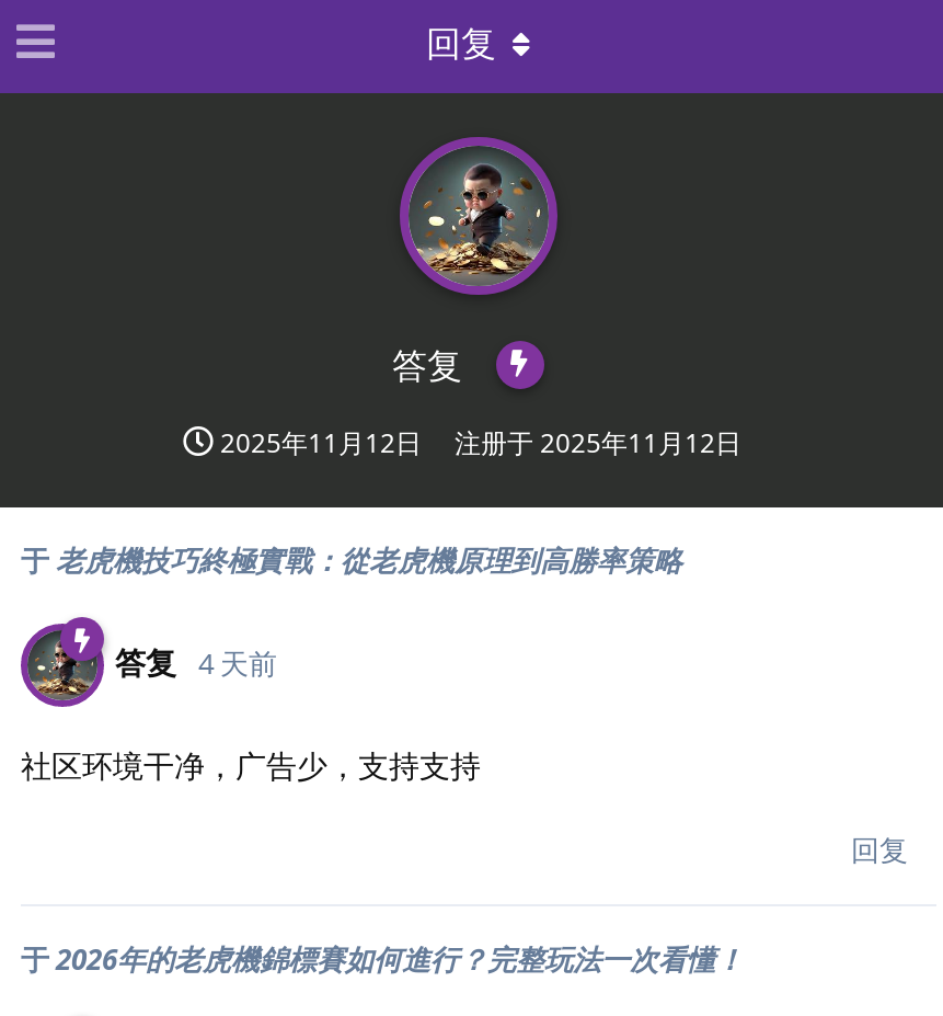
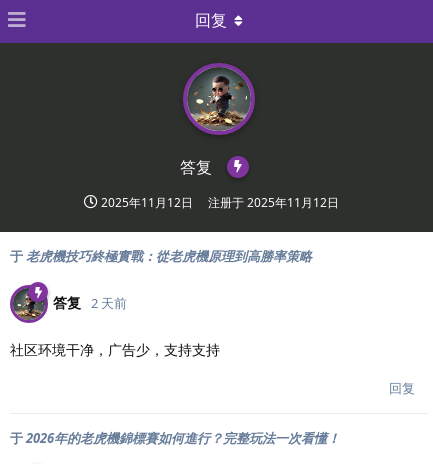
[115,641,277,682] 答复 4 天前 -> [53,293,127,312] 答复 2 天前

